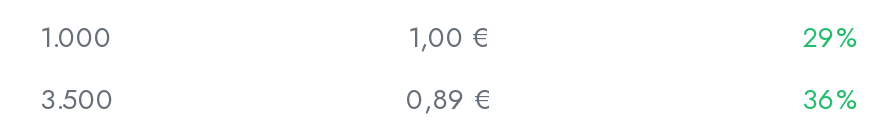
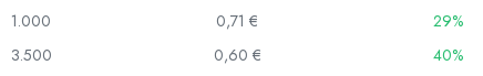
[408,18,488,56] 1,00 € -> [216,10,258,31] 0,71 €
[406,80,490,118] 0,89 € -> [213,45,261,66] 0,60 €
[802,80,856,118] 36% -> [433,45,463,66] 40%

